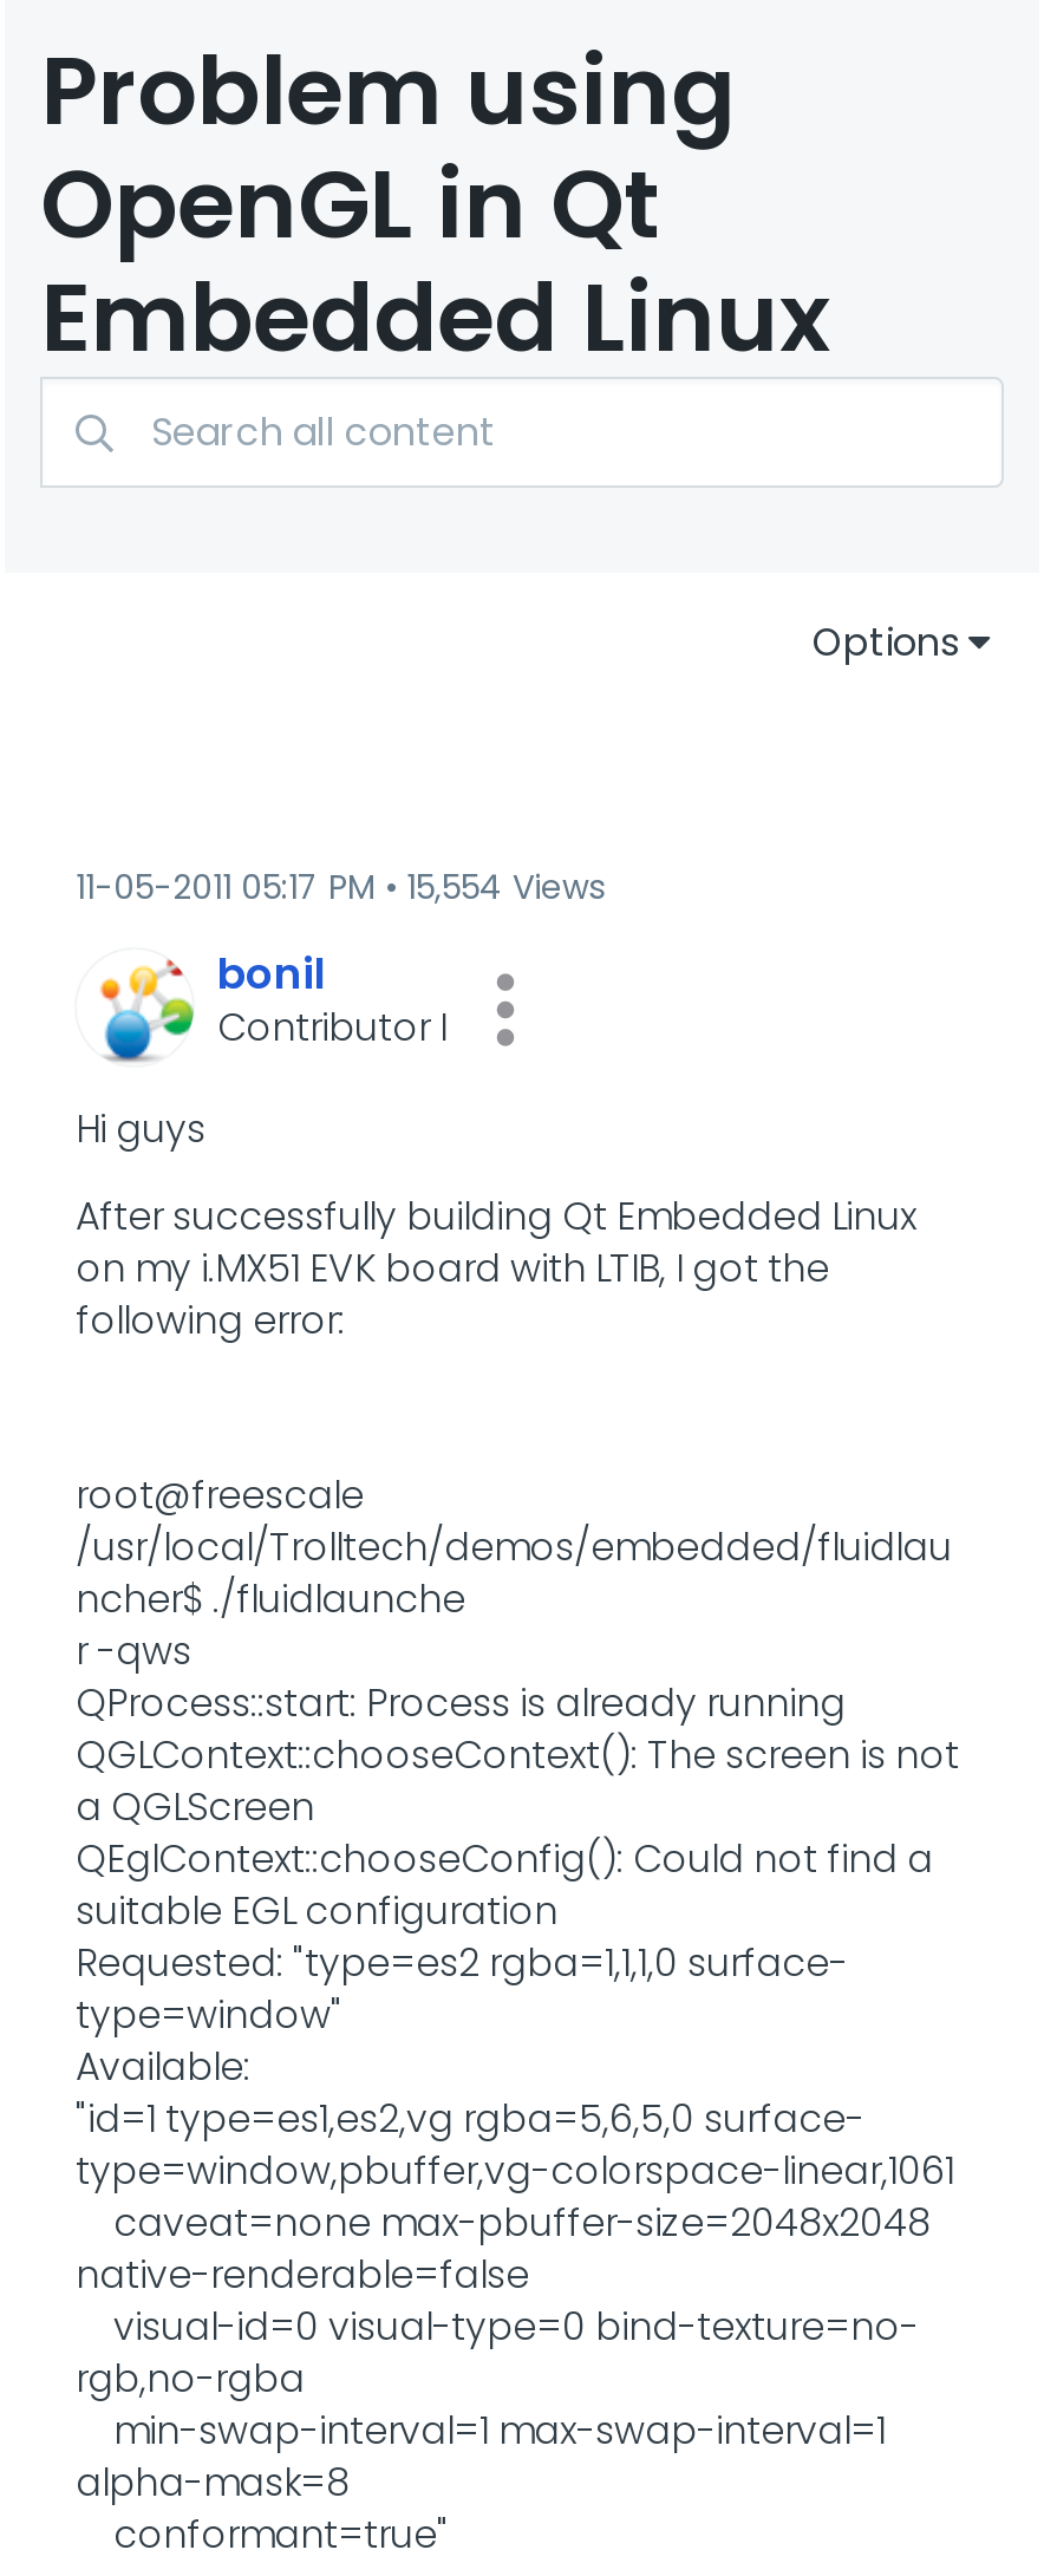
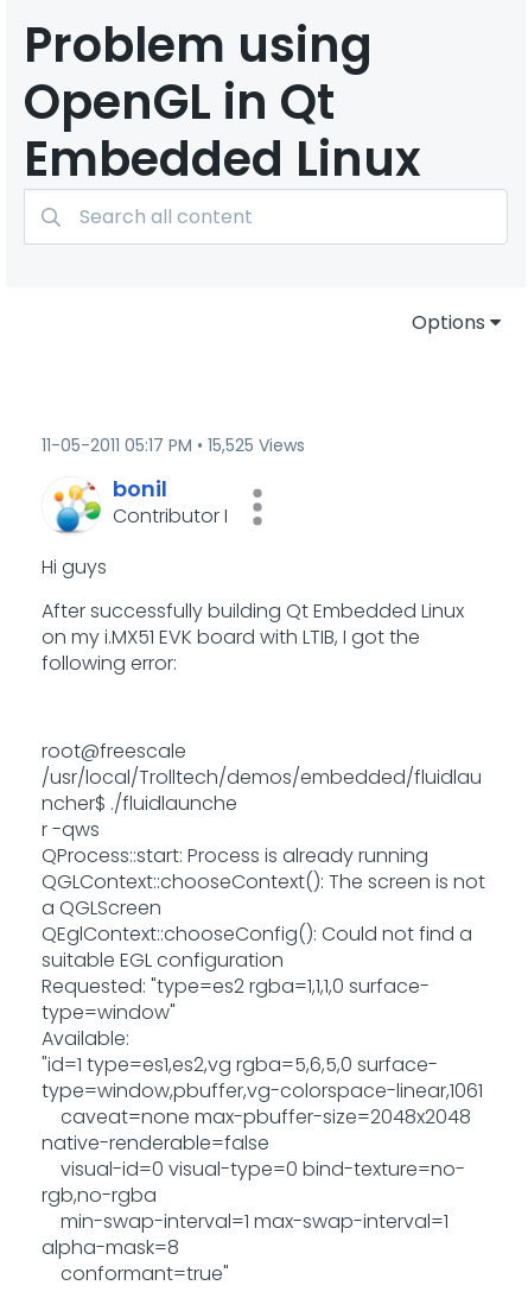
[76,863,605,911] 11-05-2011 05:17 PM 15,554 Views -> [42,433,305,457] 11-05-2011 05:17 PM 15,525 Views

